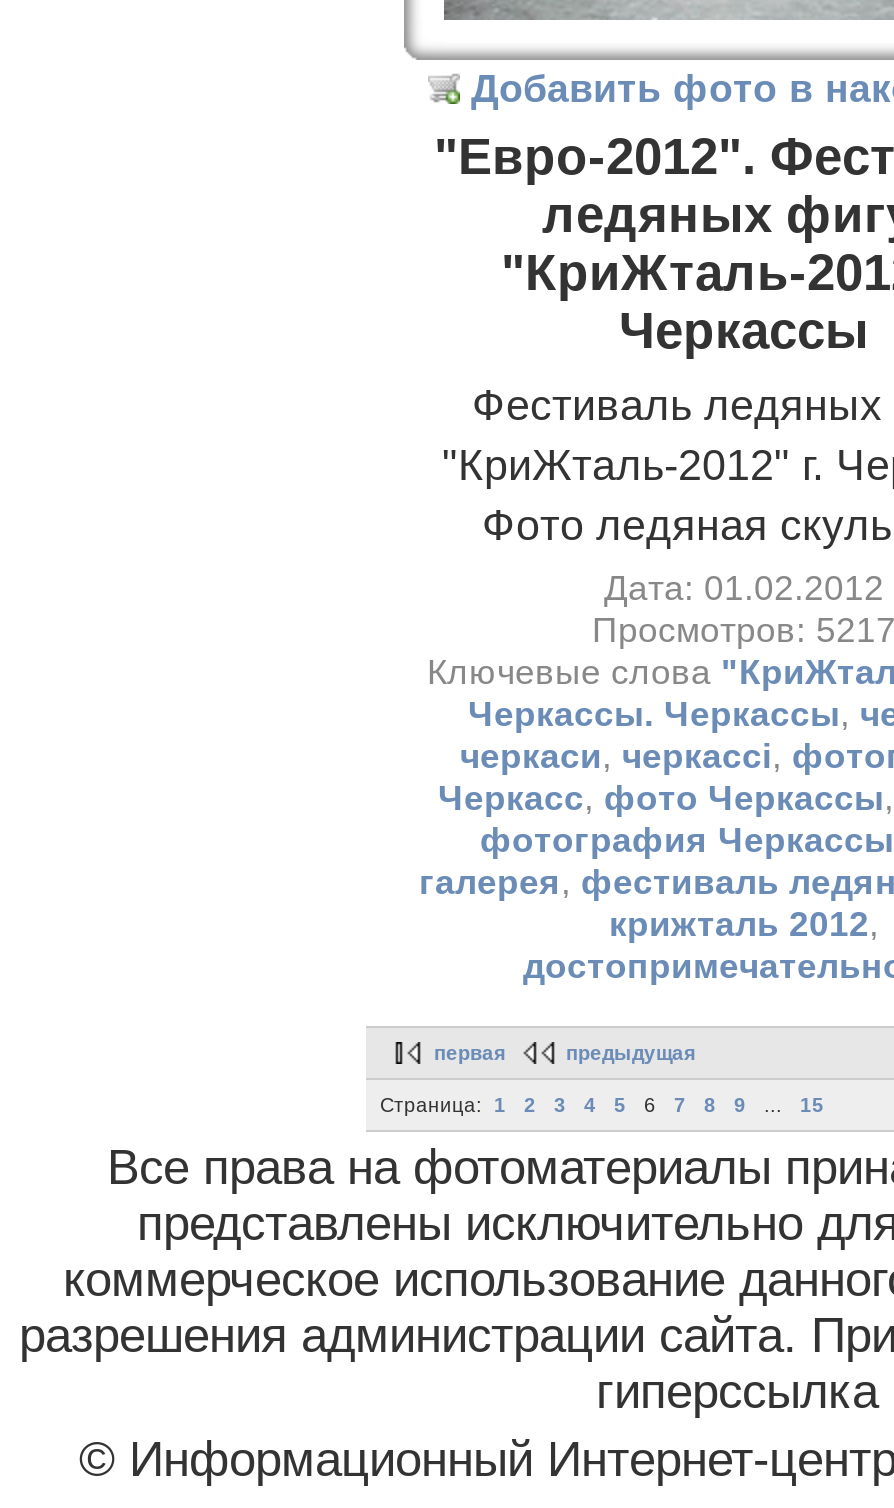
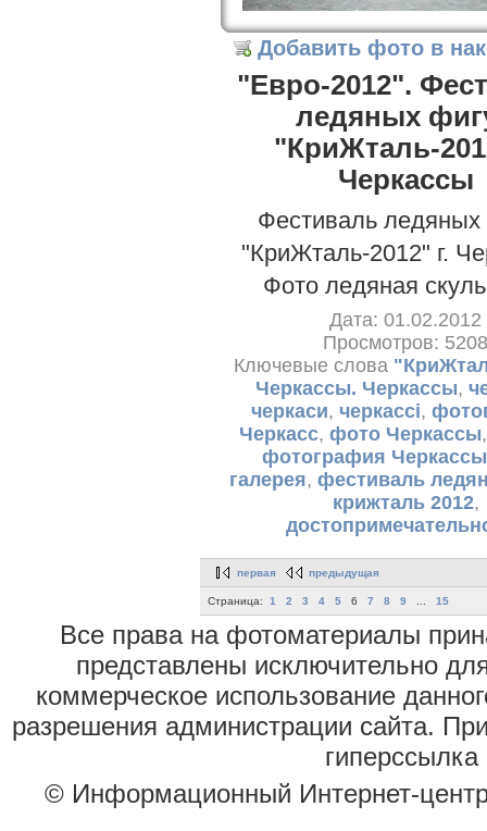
[592,611,894,651] Просмотров: 5217 -> [323,332,487,354] Просмотров: 5208

